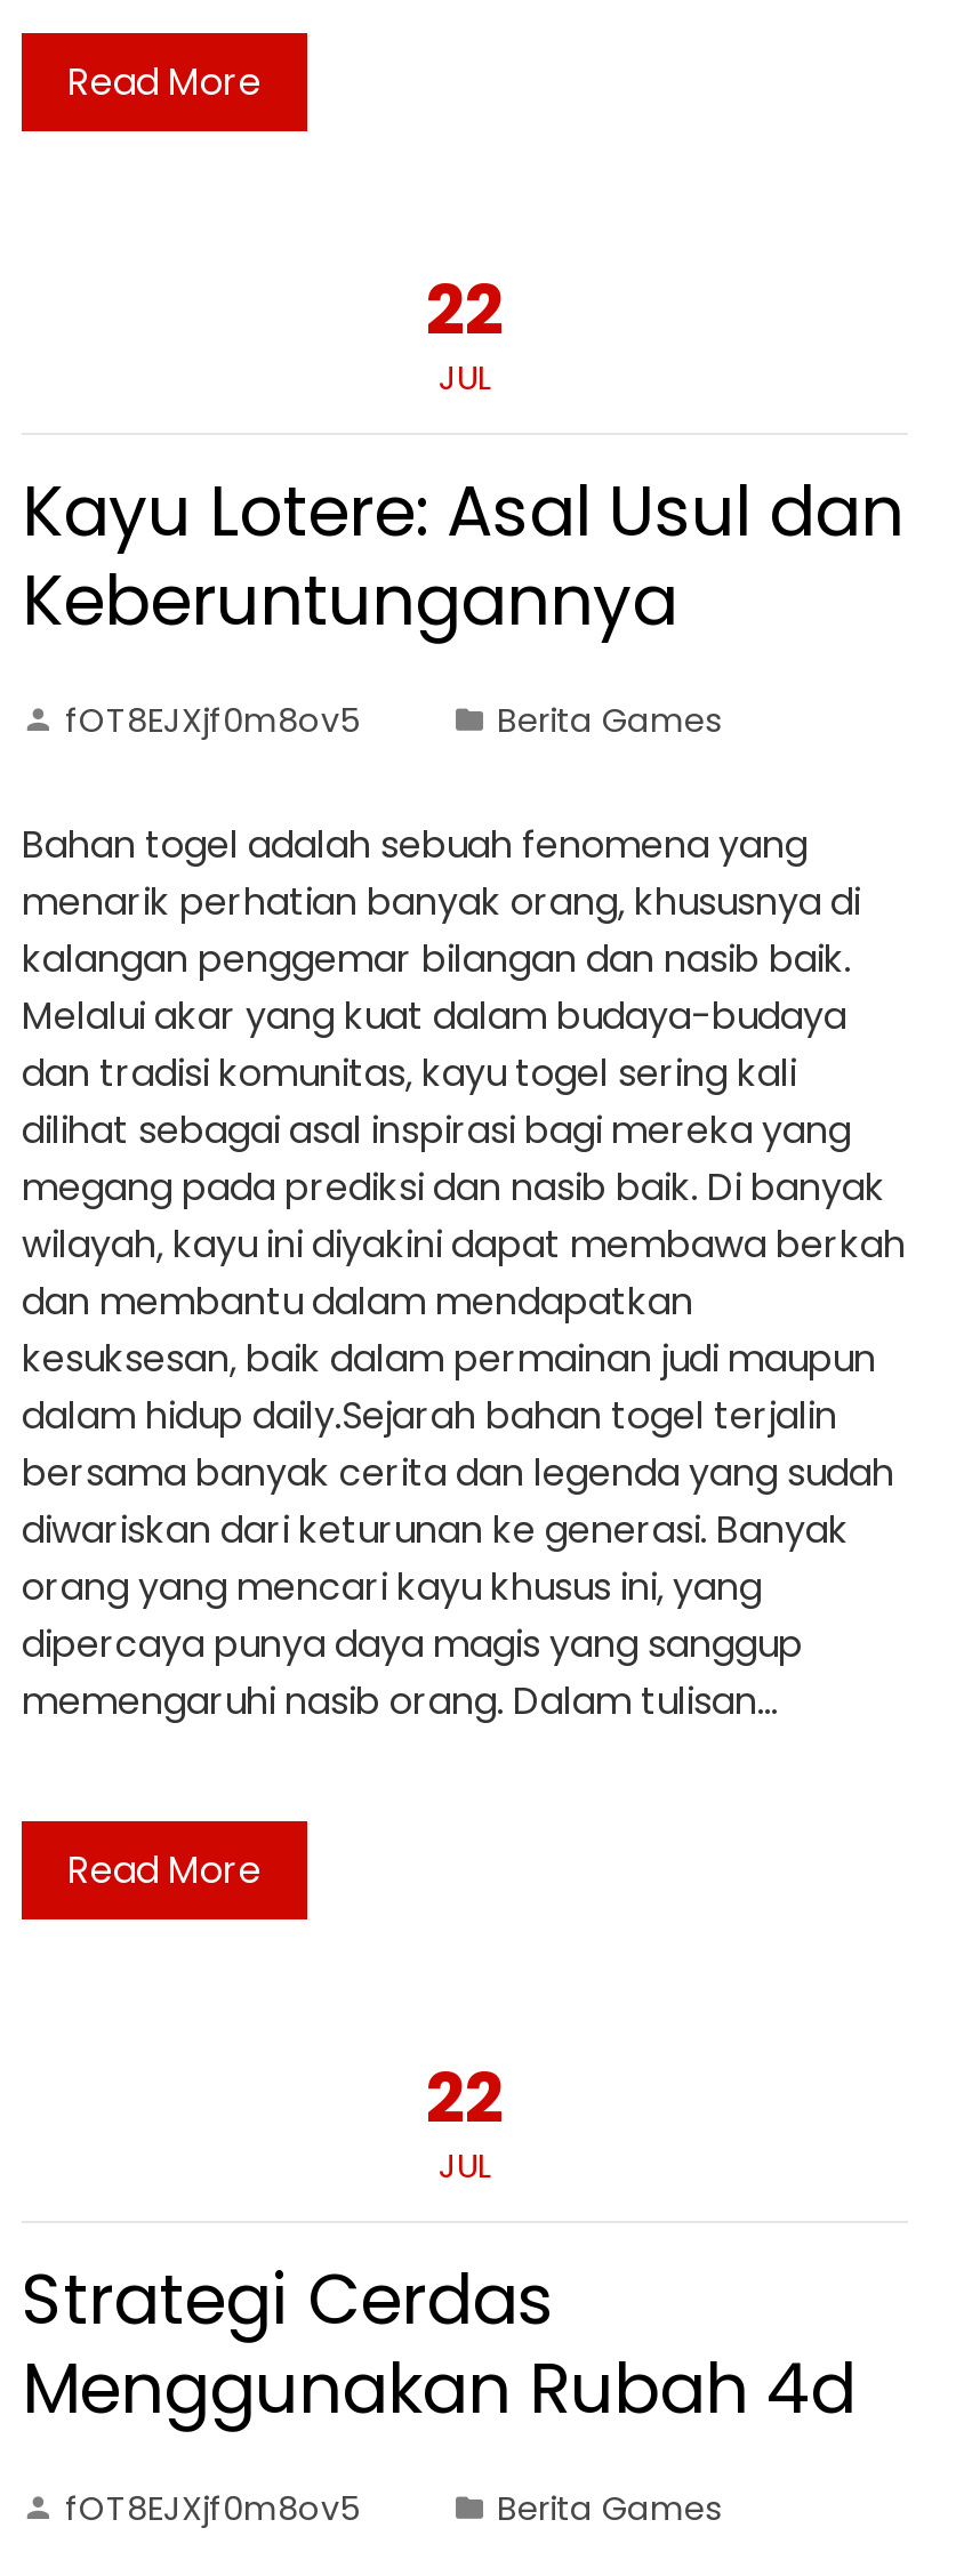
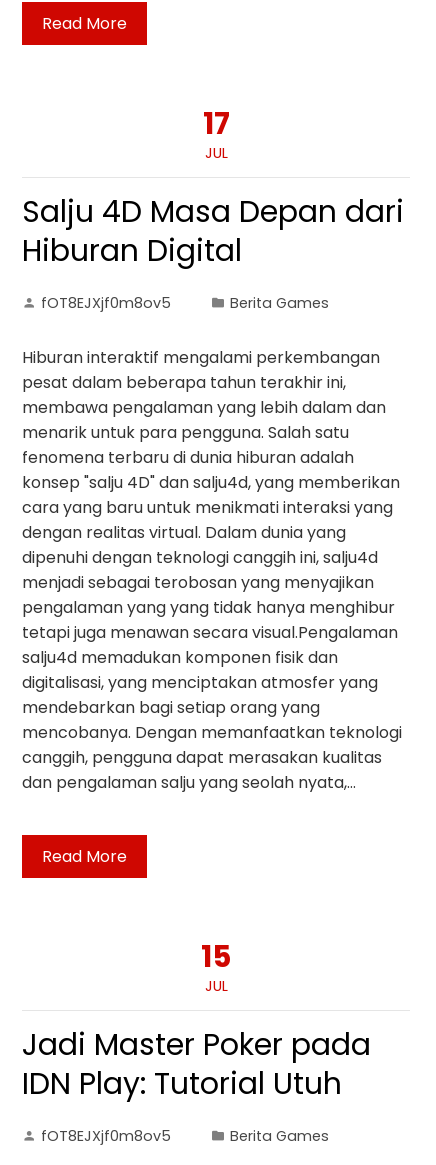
[426,264,504,360] 22 -> [202,103,229,145] 17
[22,465,903,650] Kayu Lotere: Asal Usul dan | Keberuntungannya -> [22,191,404,272] Salju 4D Masa Depan dari | Hiburan Digital
[22,819,906,1728] Bahan togel adalah sebuah fenomena yang | menarik perhatian banyak orang, khususnya di | kalangan penggemar bilangan dan nasib baik. | Melalui akar yang kuat dalam budaya-budaya | dan tradisi komunitas, kayu togel sering kali | dilihat sebagai asal inspirasi bagi mereka yang | megang pada prediksi dan nasib baik. Di banyak | wilayah, kayu ini diyakini dapat membawa berkah | dan membantu dalam mendapatkan | kesuksesan, baik dalam permainan judi maupun | dalam hidup daily.Sejarah bahan togel terjalin | bersama banyak cerita dan legenda yang sudah | diwariskan dari keturunan ke generasi. Banyak | orang yang mencari kayu khusus ini, yang | dipercaya punya daya magis yang sanggup | memengaruhi nasib orang. Dalam tulisan… -> [22,346,402,794] Hiburan interaktif mengalami perkembangan | pesat dalam beberapa tahun terakhir ini, | membawa pengalaman yang lebih dalam dan | menarik untuk para pengguna. Salah satu | fenomena terbaru di dunia hiburan adalah | konsep "salju 4D" dan salju4d, yang memberikan | cara yang baru untuk menikmati interaksi yang | dengan realitas virtual. Dalam dunia yang | dipenuhi dengan teknologi canggih ini, salju4d | menjadi sebagai terobosan yang menyajikan | pengalaman yang yang tidak hanya menghibur | tetapi juga menawan secara visual.Pengalaman | salju4d memadukan komponen fisik dan | digitalisasi, yang menciptakan atmosfer yang | mendebarkan bagi setiap orang yang | mencobanya. Dengan memanfaatkan teknologi | canggih, pengguna dapat merasakan kualitas | dan pengalaman salju yang seolah nyata,…
[426,2052,504,2148] 22 -> [201,936,231,978] 15
[22,2253,855,2438] Strategi Cerdas | Menggunakan Rubah 4d -> [22,1024,371,1105] Jadi Master Poker pada | IDN Play: Tutorial Utuh

